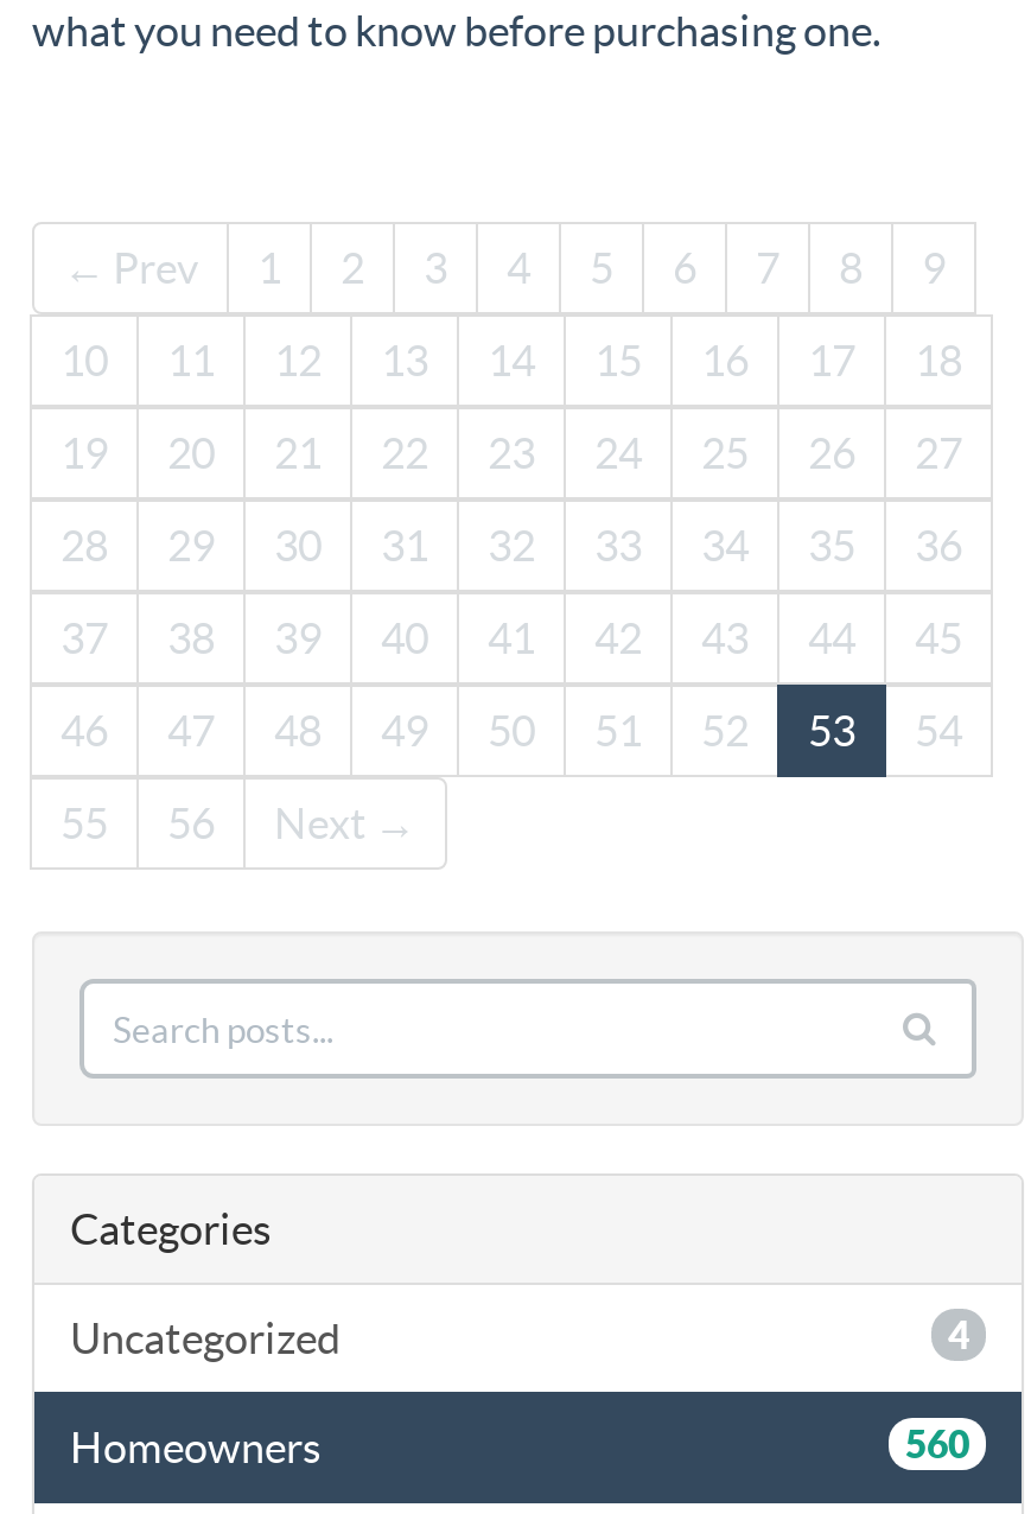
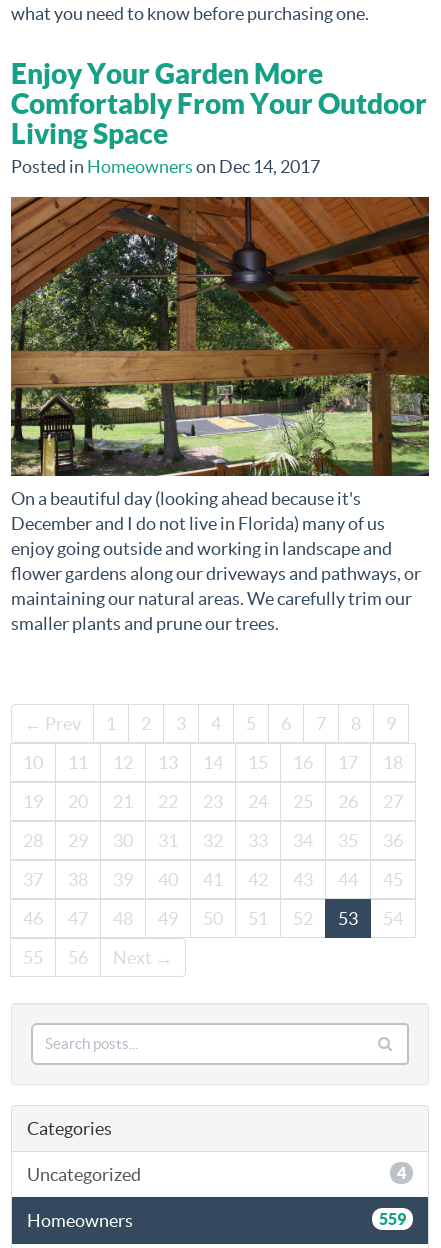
none -> [10,196,430,634] [image] | On a beautiful day (looking ahead because it's | December and I do not live in Florida) many of us | enjoy going outside and working in landscape and | flower gardens along our driveways and pathways, or | maintaining our natural areas. We carefully trim our | smaller plants and prune our trees.
none -> [11,57,427,177] Enjoy Your Garden More | Comfortably From Your Outdoor | Living Space | Posted in Homeowners on Dec 14, 2017
[905,1424,969,1467] 560 -> [379,1210,406,1228] 559

